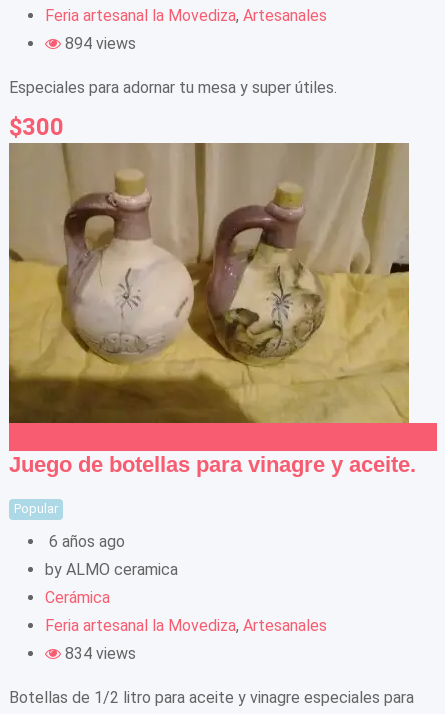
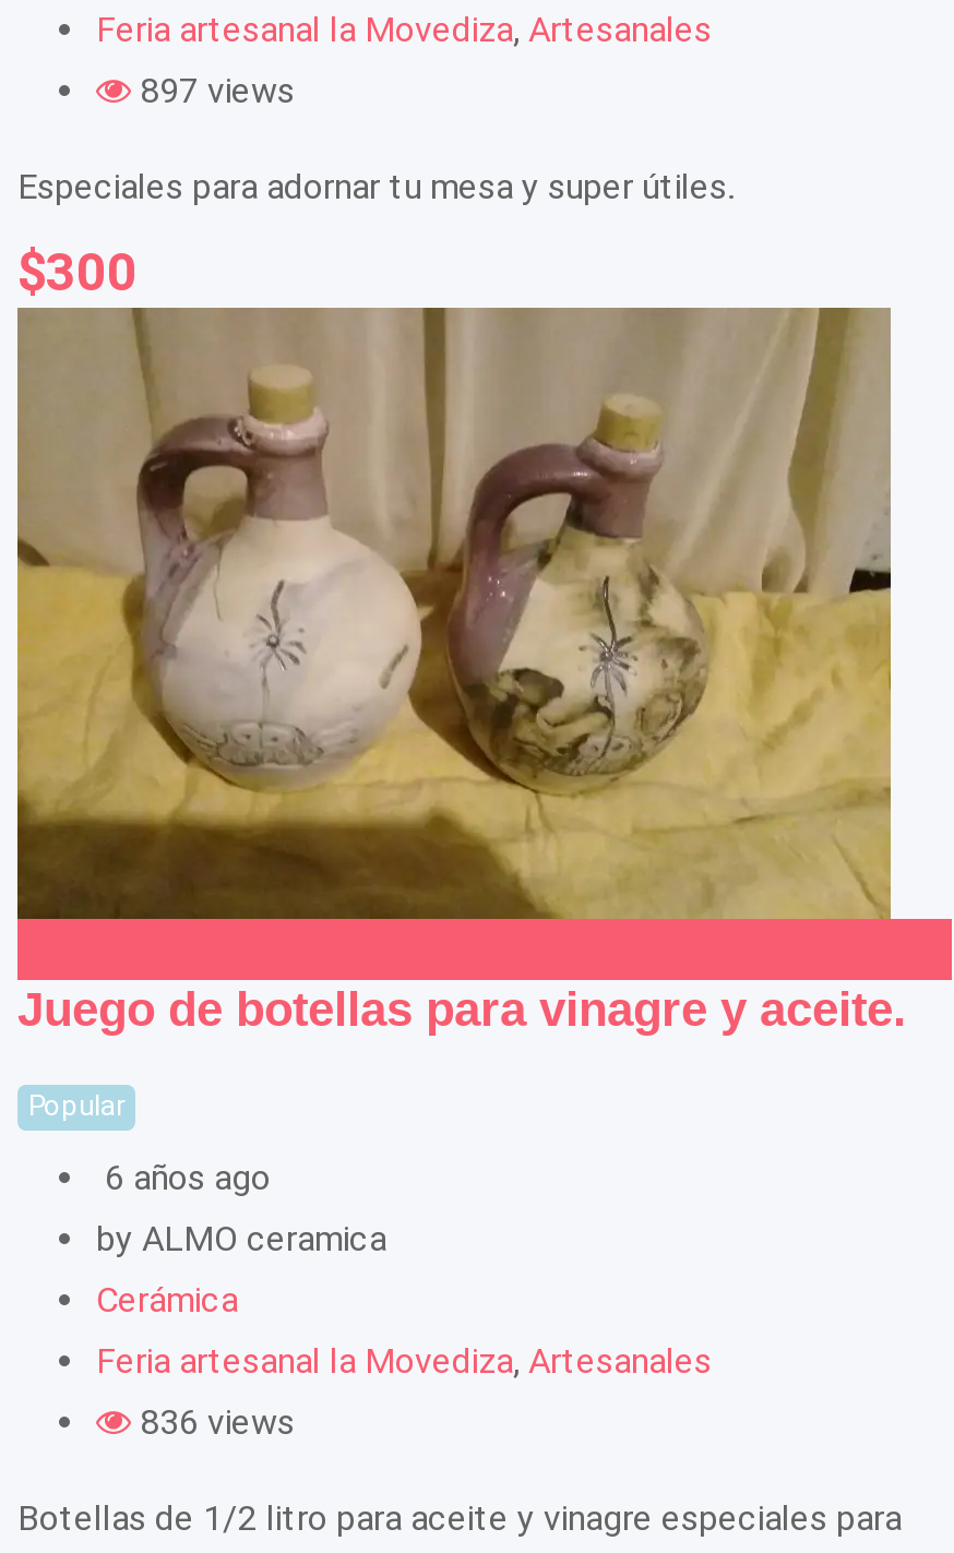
[65,34,136,53] 894 views -> [140,70,295,111] 897 views
[65,644,136,663] 834 views -> [140,1401,295,1443] 836 views

